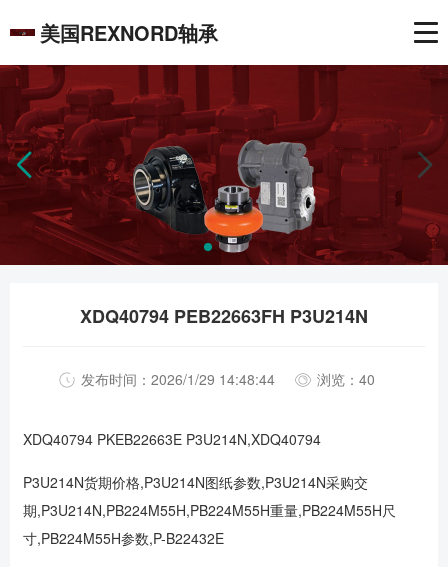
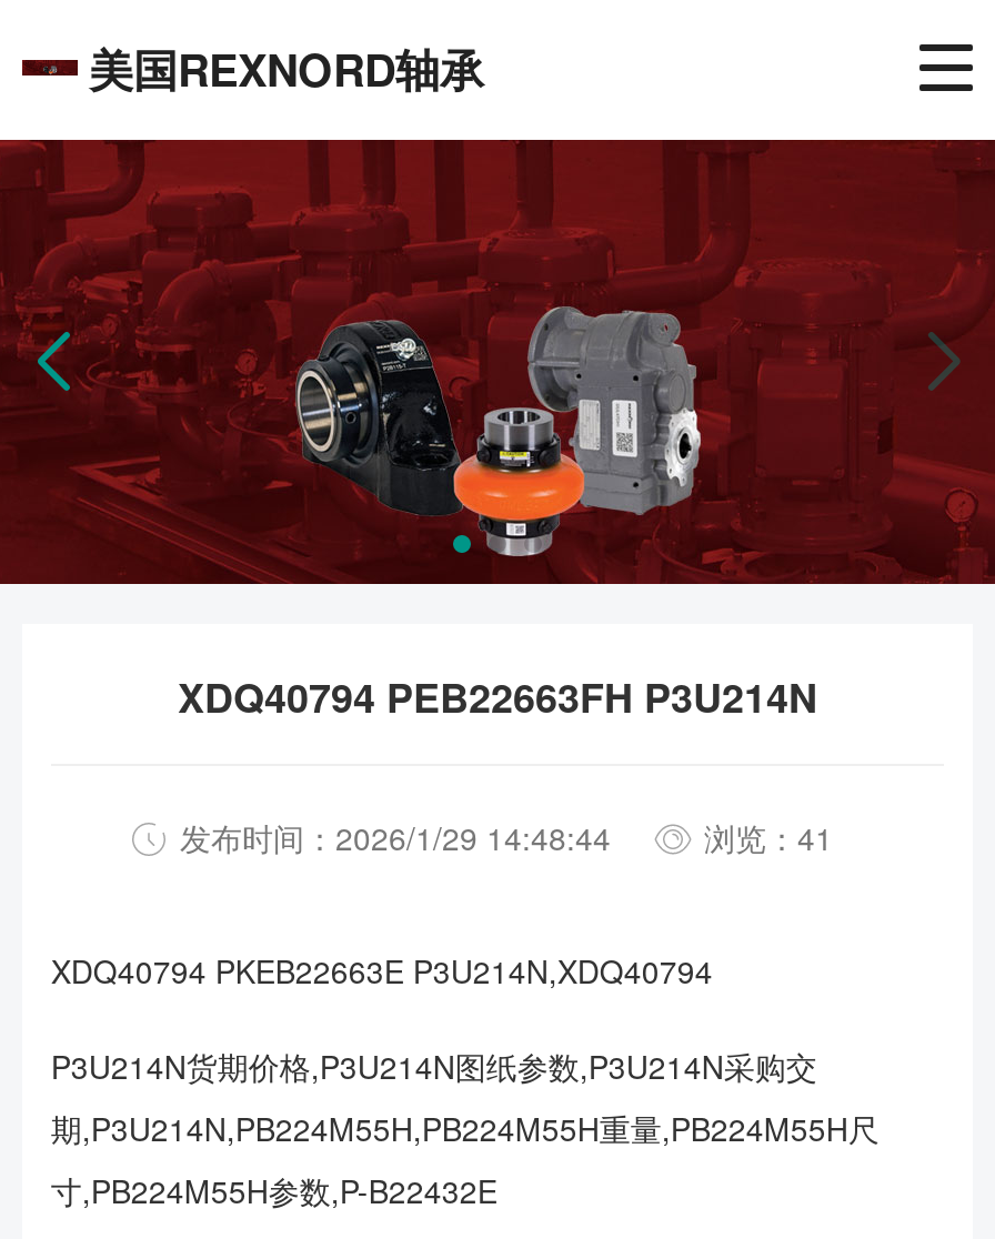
[317,369,375,389] 浏览：40 -> [704,814,833,859] 浏览：41

